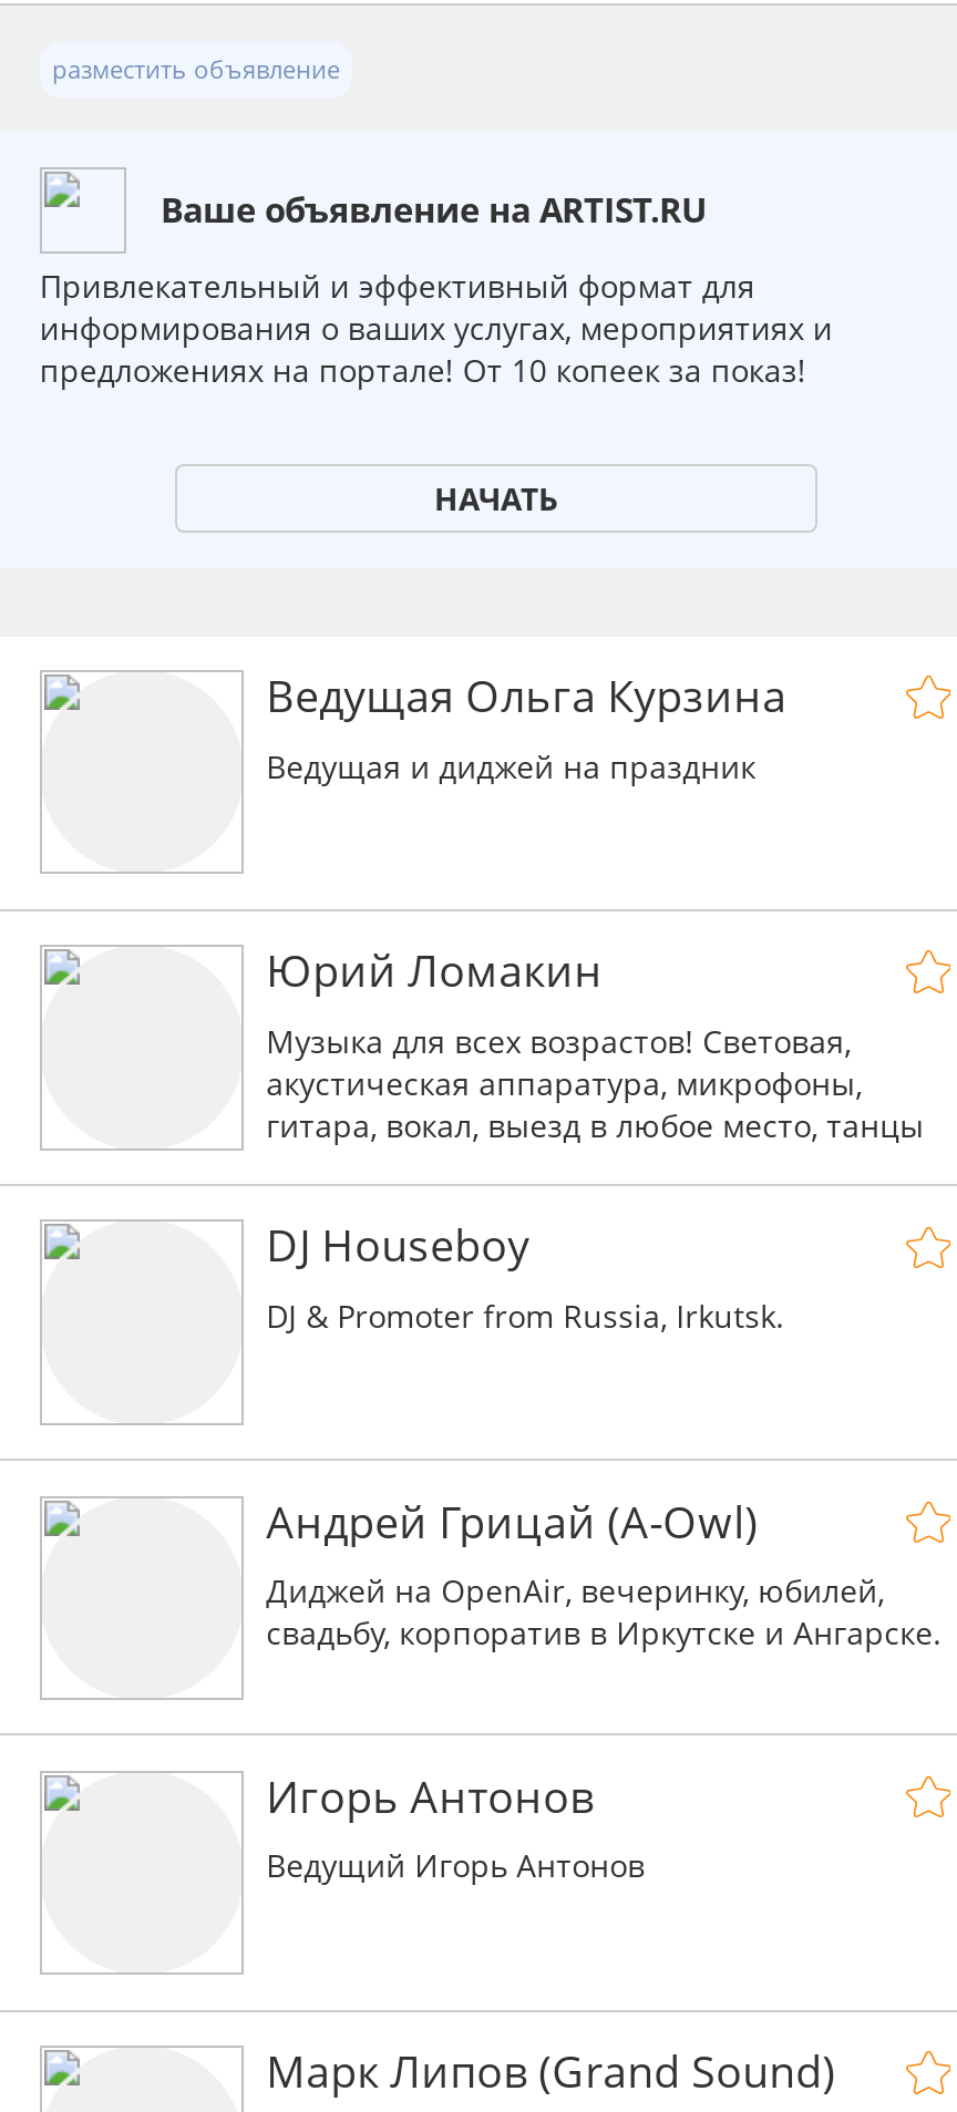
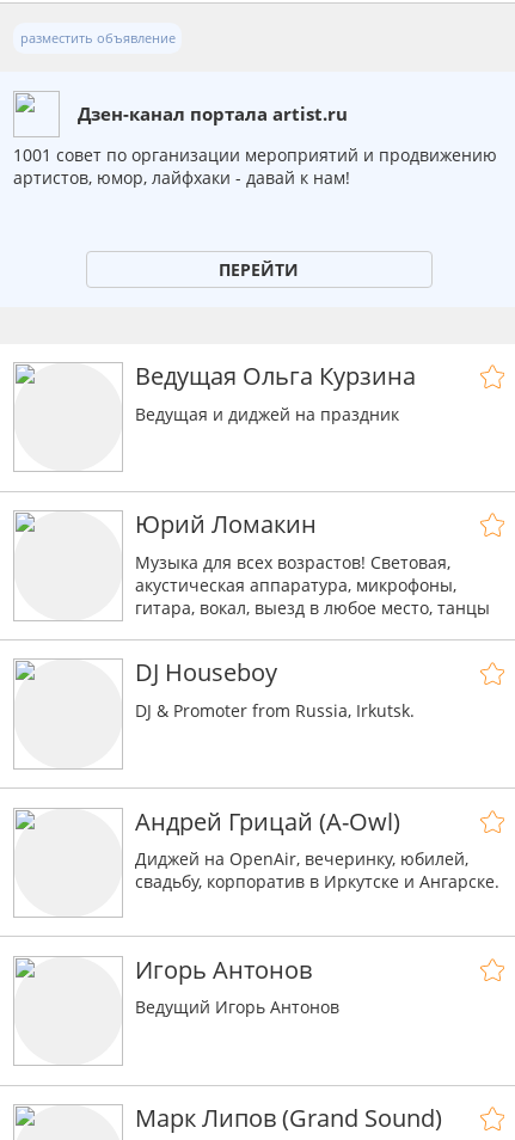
[161,187,706,233] Ваше объявление на ARTIST.RU -> [78,101,348,126] Дзен-канал портала artist.ru
[40,266,833,392] Привлекательный и эффективный формат для | информирования о ваших услугах, мероприятиях и | предложениях на портале! От 10 копеек за показ! -> [13,144,497,189] 1001 совет по организации мероприятий и продвижению | артистов, юмор, лайфхаки - давай к нам!
[434,478,558,520] НАЧАТЬ -> [219,258,299,281] ПЕРЕЙТИ

